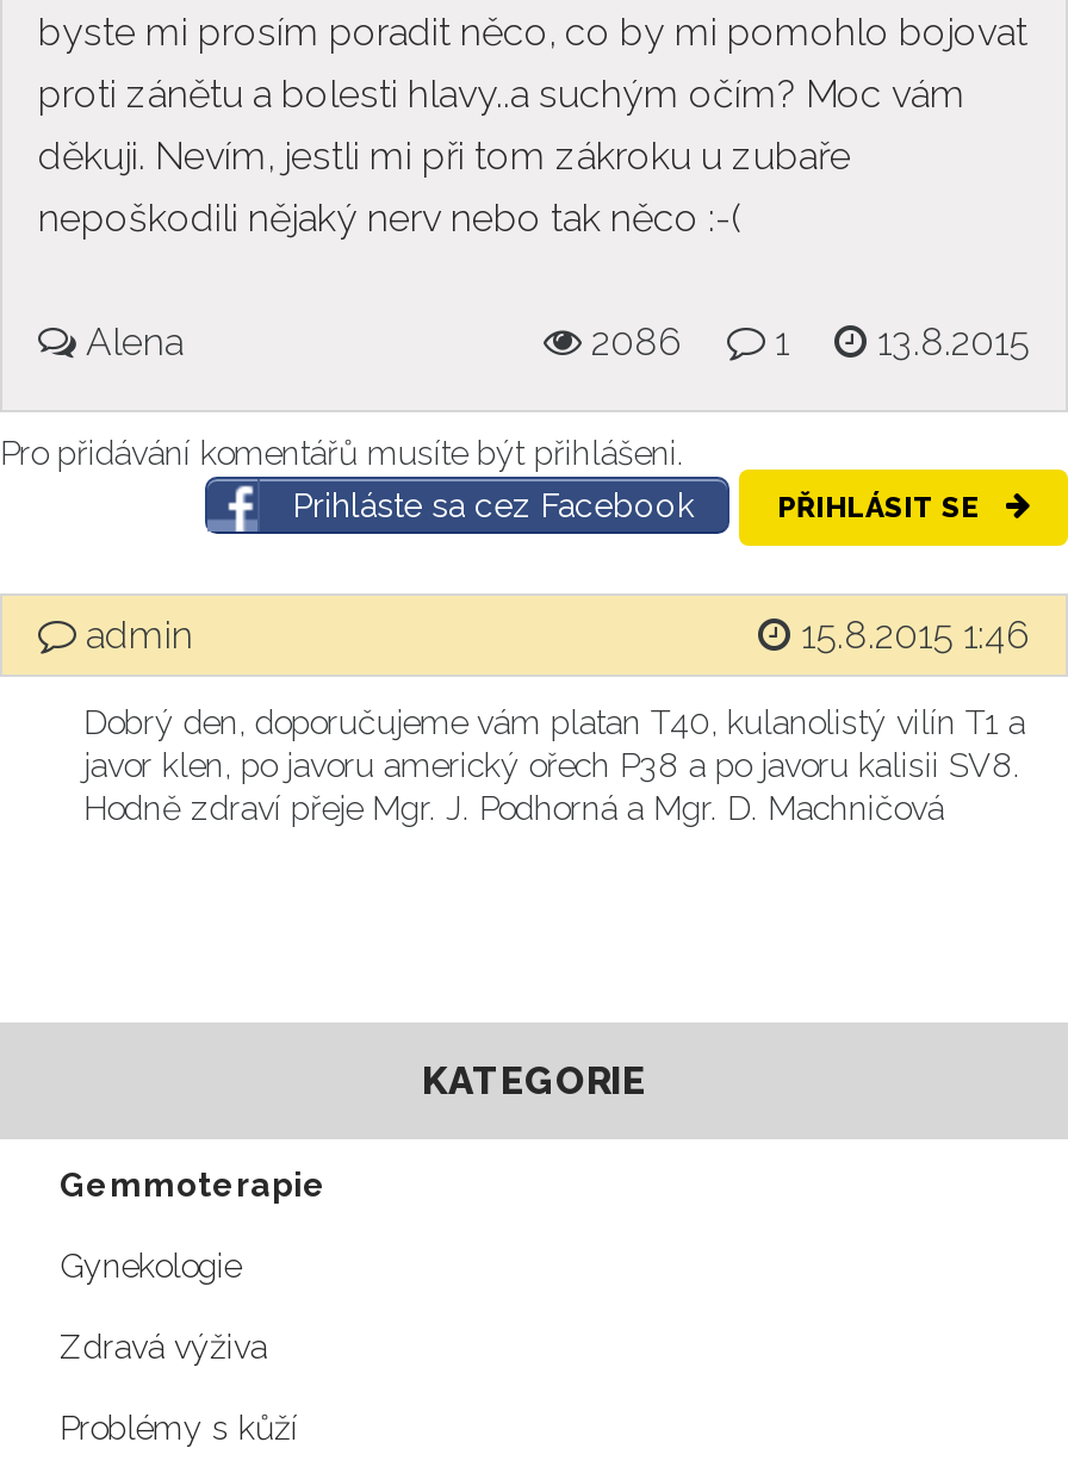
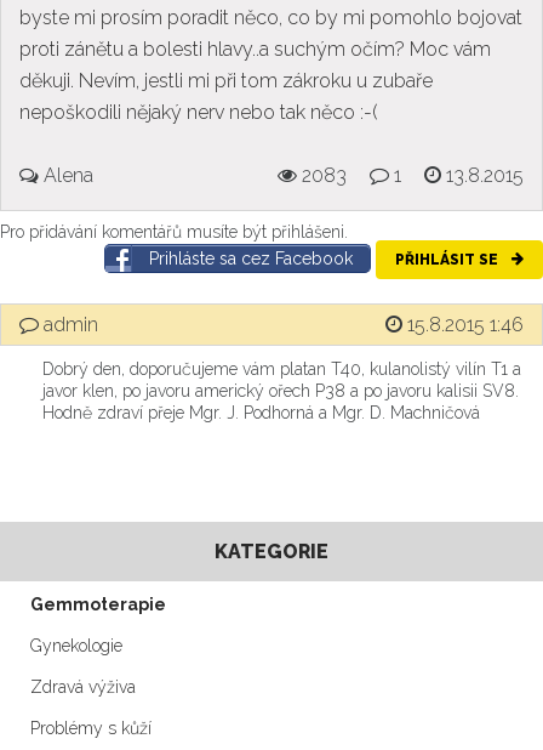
[582,320,1030,365] 2086 1 13.8.2015 -> [297,164,524,187] 2083 1 13.8.2015

